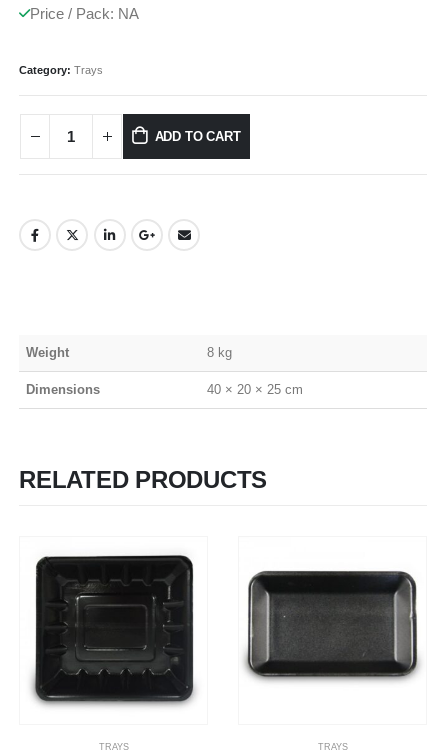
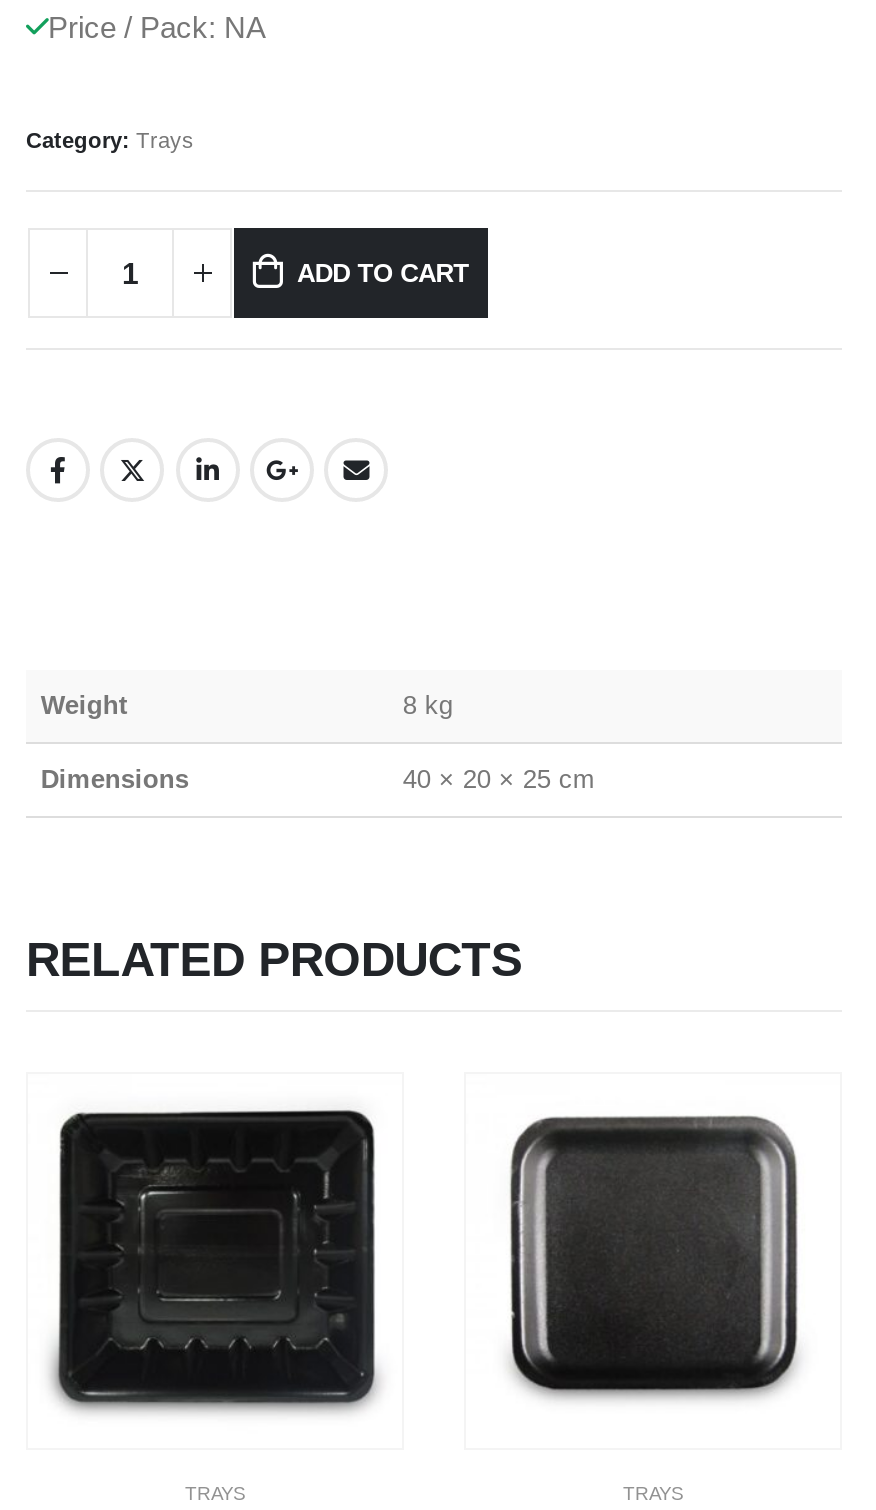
[243,558,420,699] [image] -> [476,1114,826,1400] [image]

